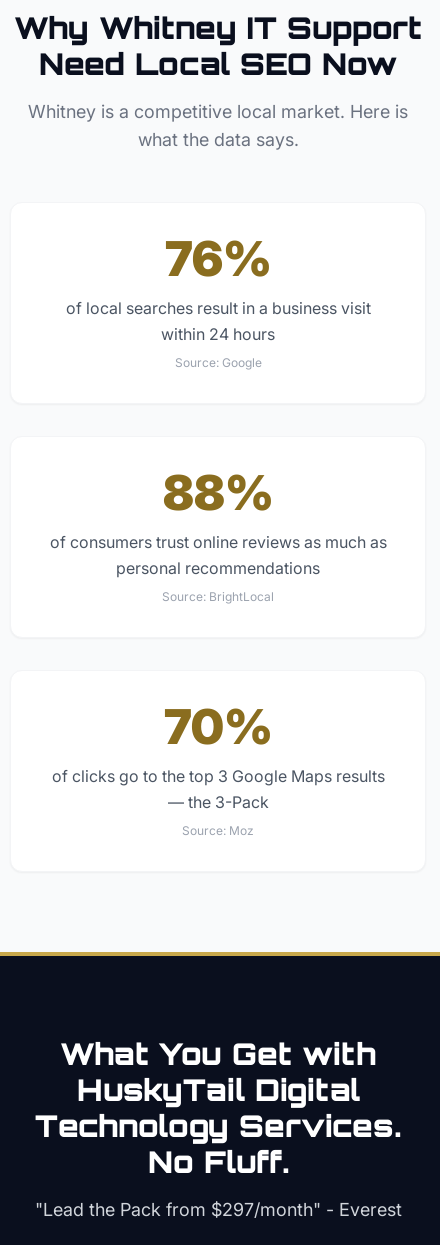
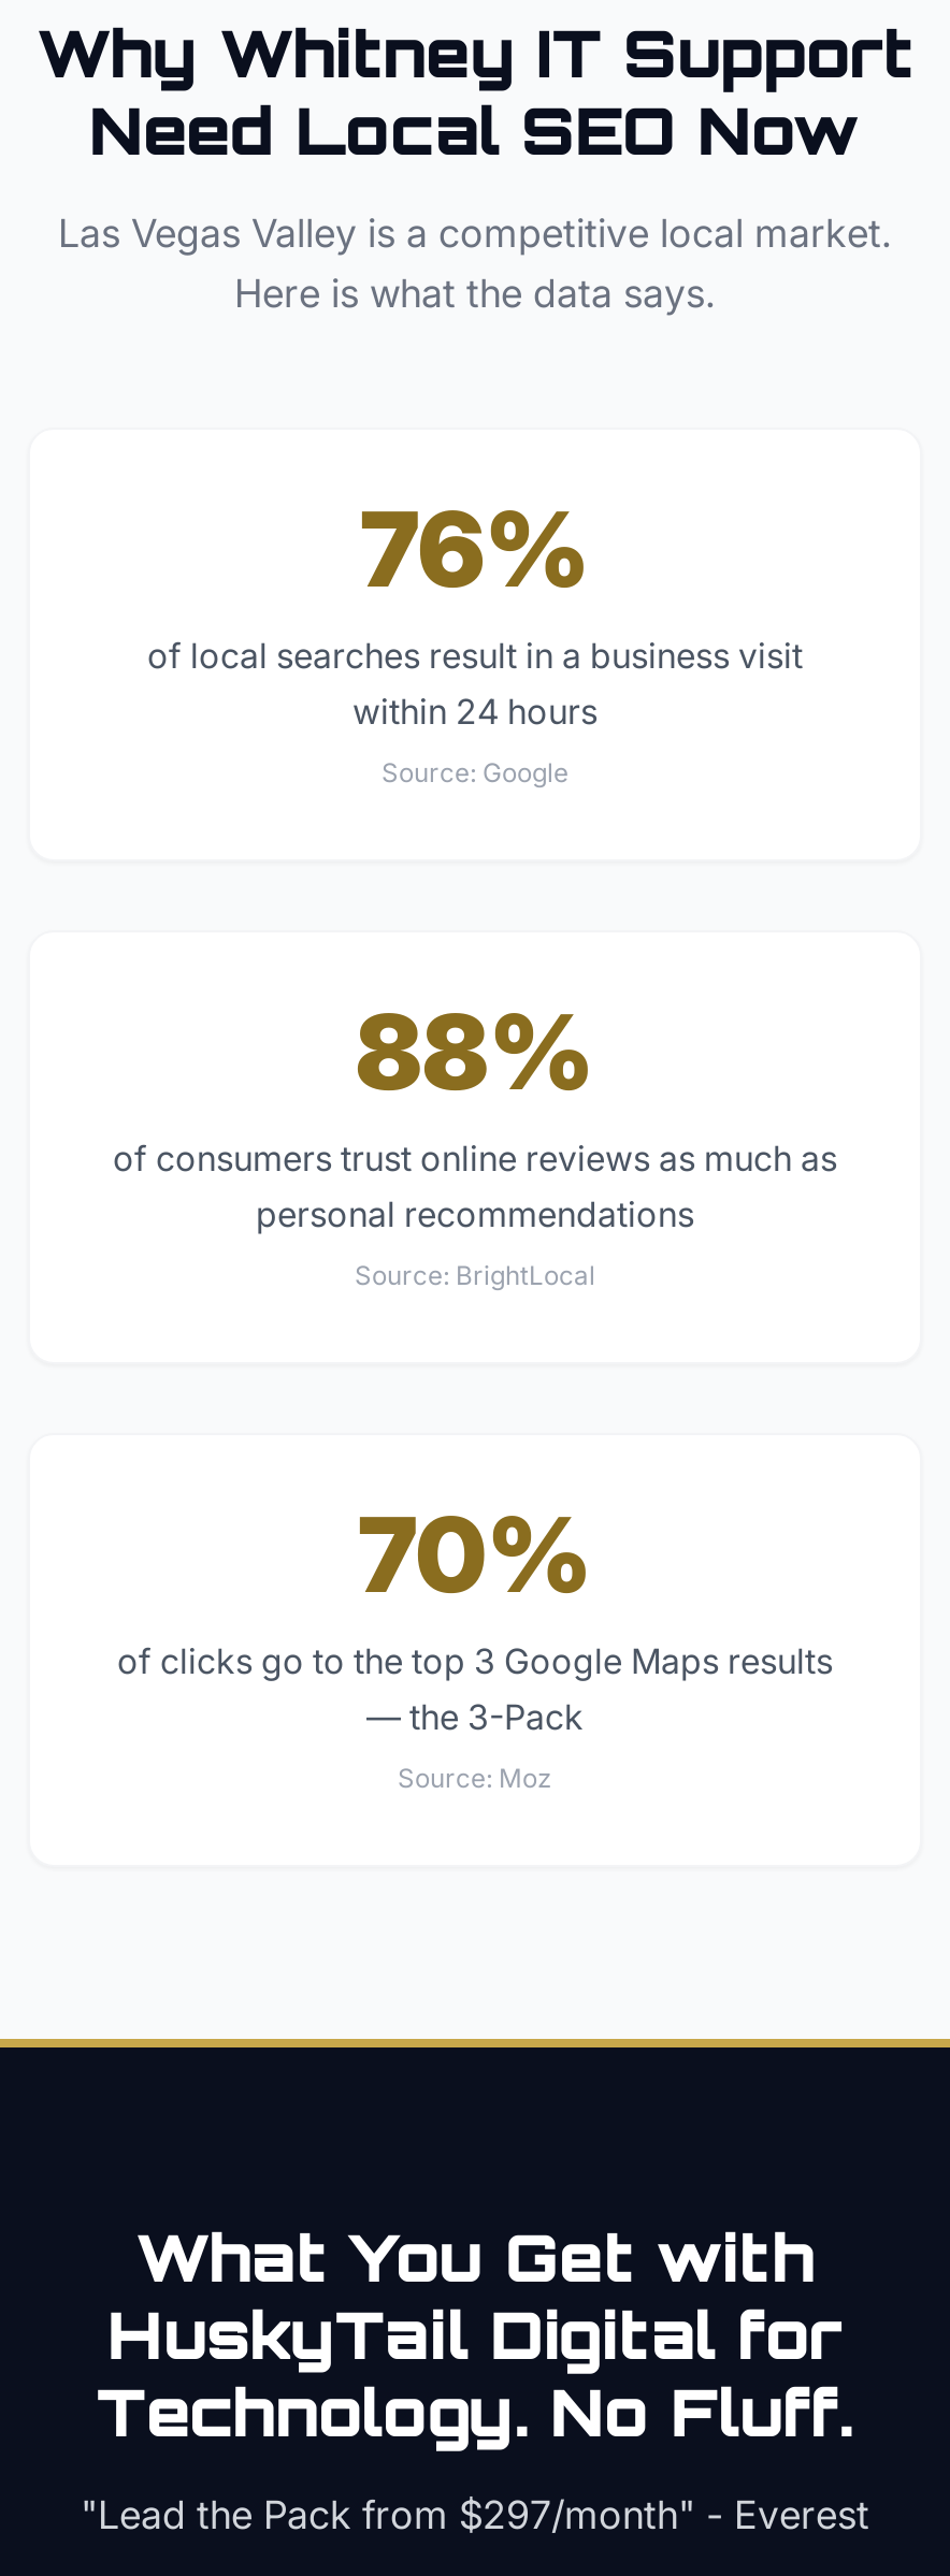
[28,101,408,150] Whitney is a competitive local market. Here is | what the data says. -> [58,211,892,316] Las Vegas Valley is a competitive local market. | Here is what the data says.
[35,1071,401,1180] HuskyTail Digital | Technology Services. | No Fluff. -> [97,2295,853,2451] HuskyTail Digital for | Technology. No Fluff.

